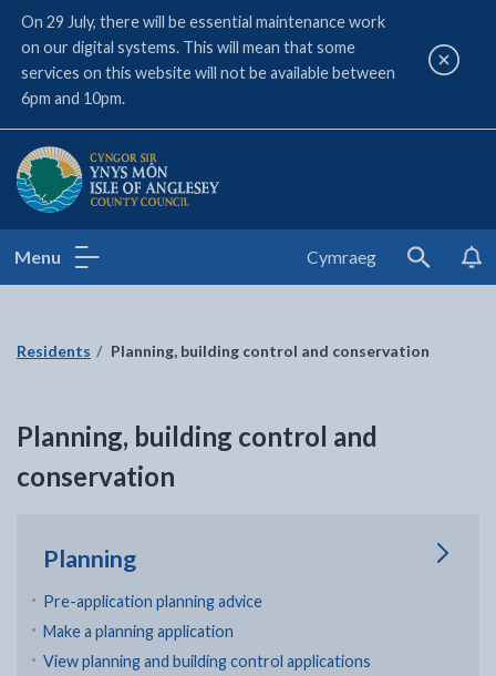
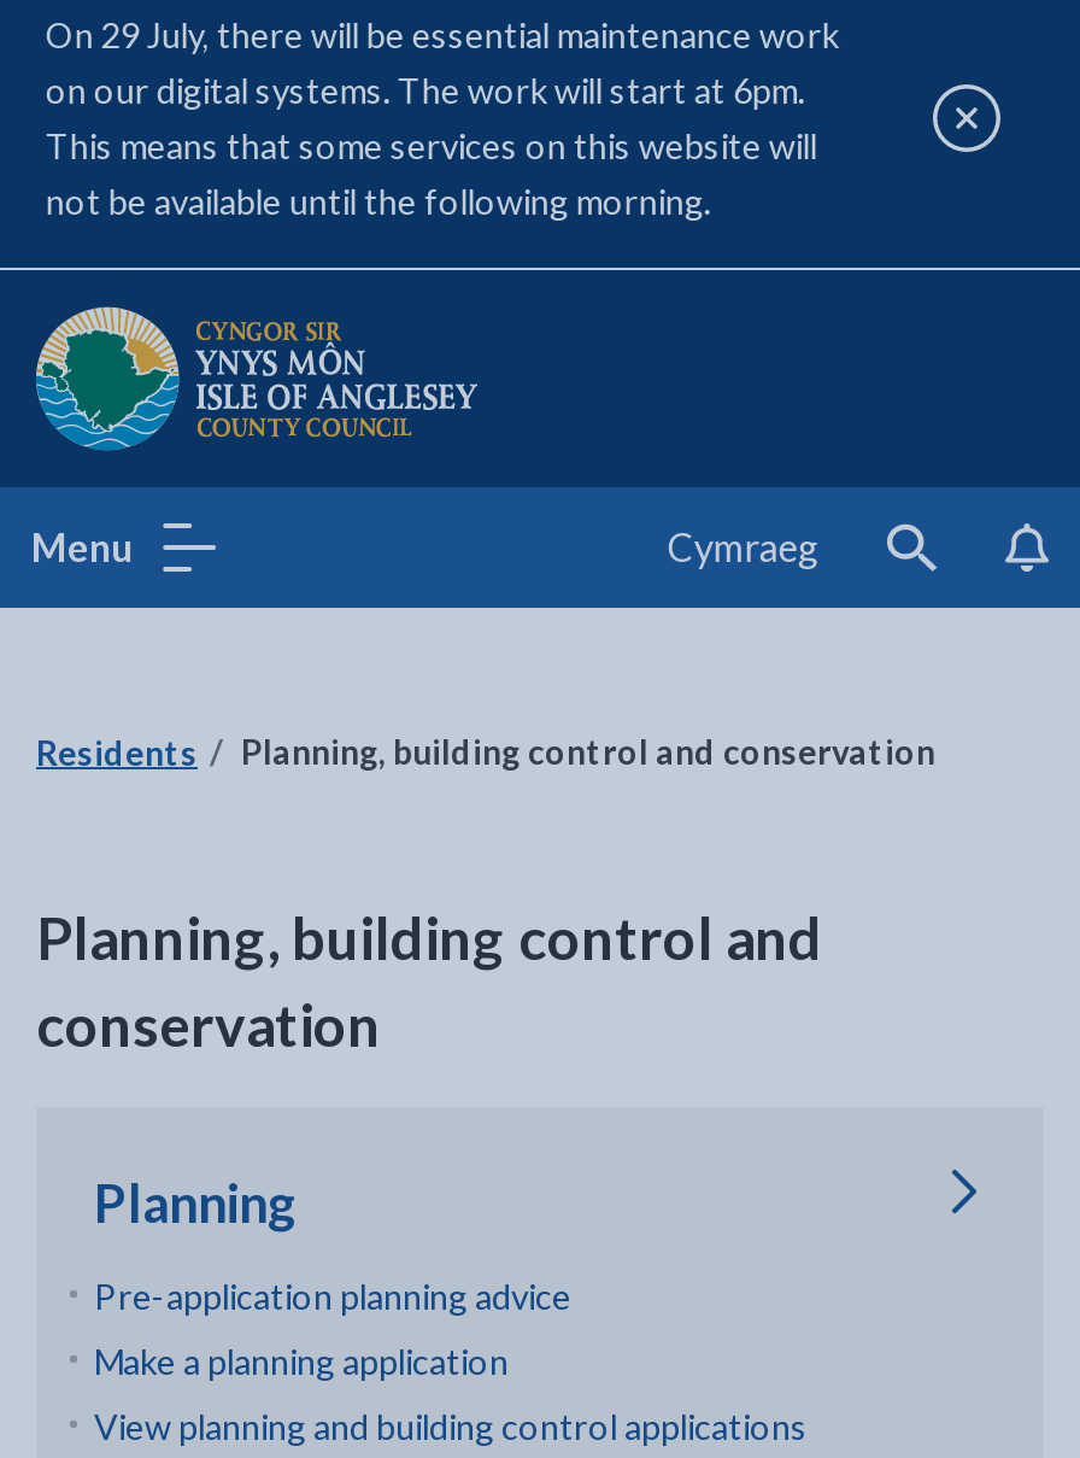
[21,38,395,107] on our digital systems. This will mean that some | services on this website will not be available between | 6pm and 10pm. -> [46,70,817,222] on our digital systems. The work will start at 6pm. | This means that some services on this website will | not be available until the following morning.

